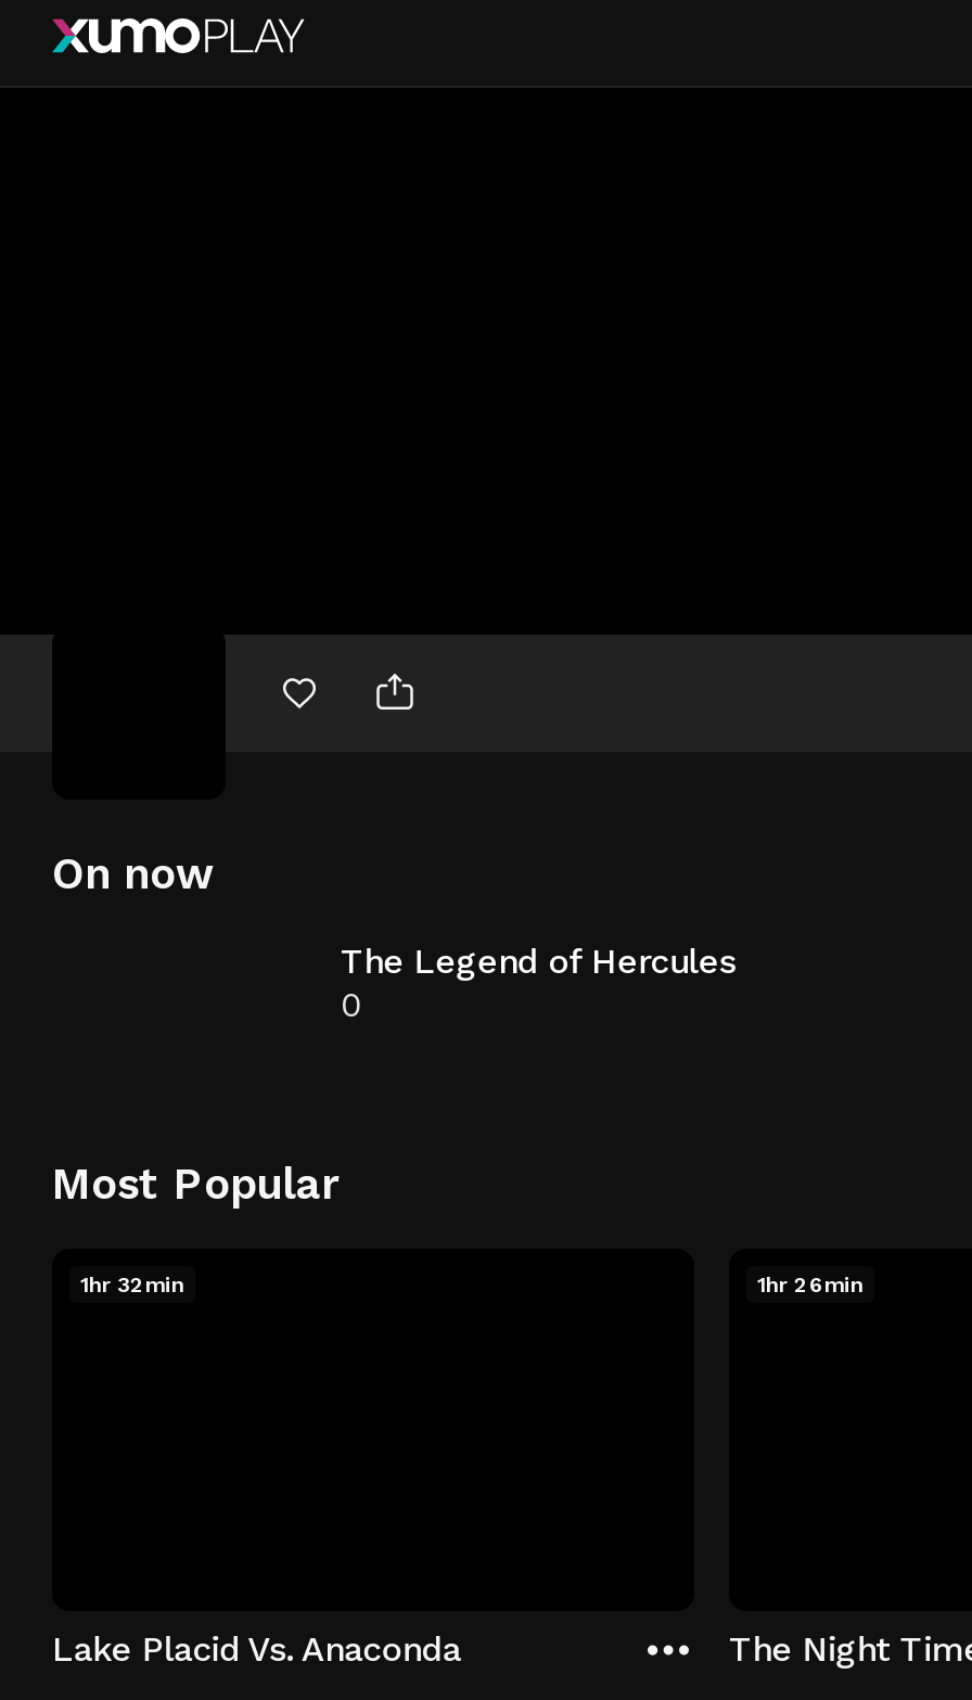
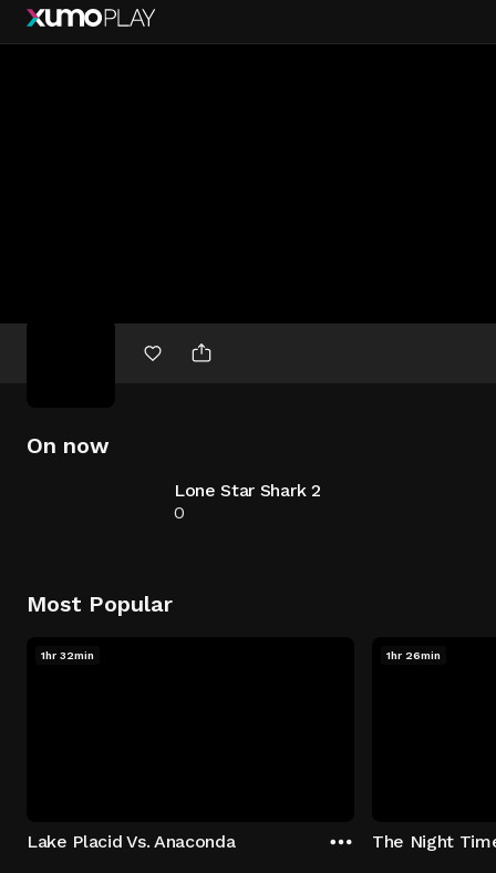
[341,941,736,982] The Legend of Hercules -> [174,480,321,501] Lone Star Shark 2

